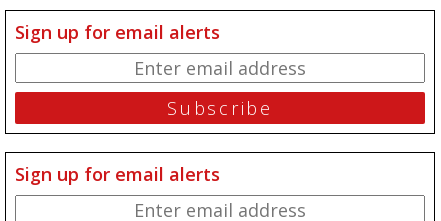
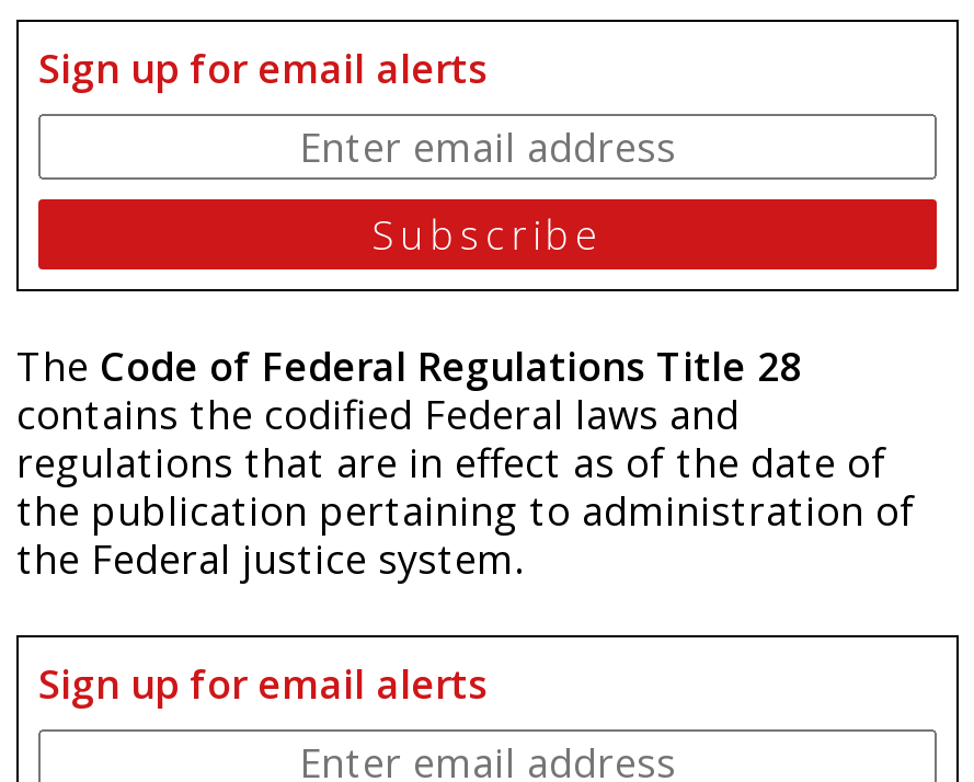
none -> [16,339,915,584] The Code of Federal Regulations Title 28 | contains the codified Federal laws and | regulations that are in effect as of the date of | the publication pertaining to administration of | the Federal justice system.

